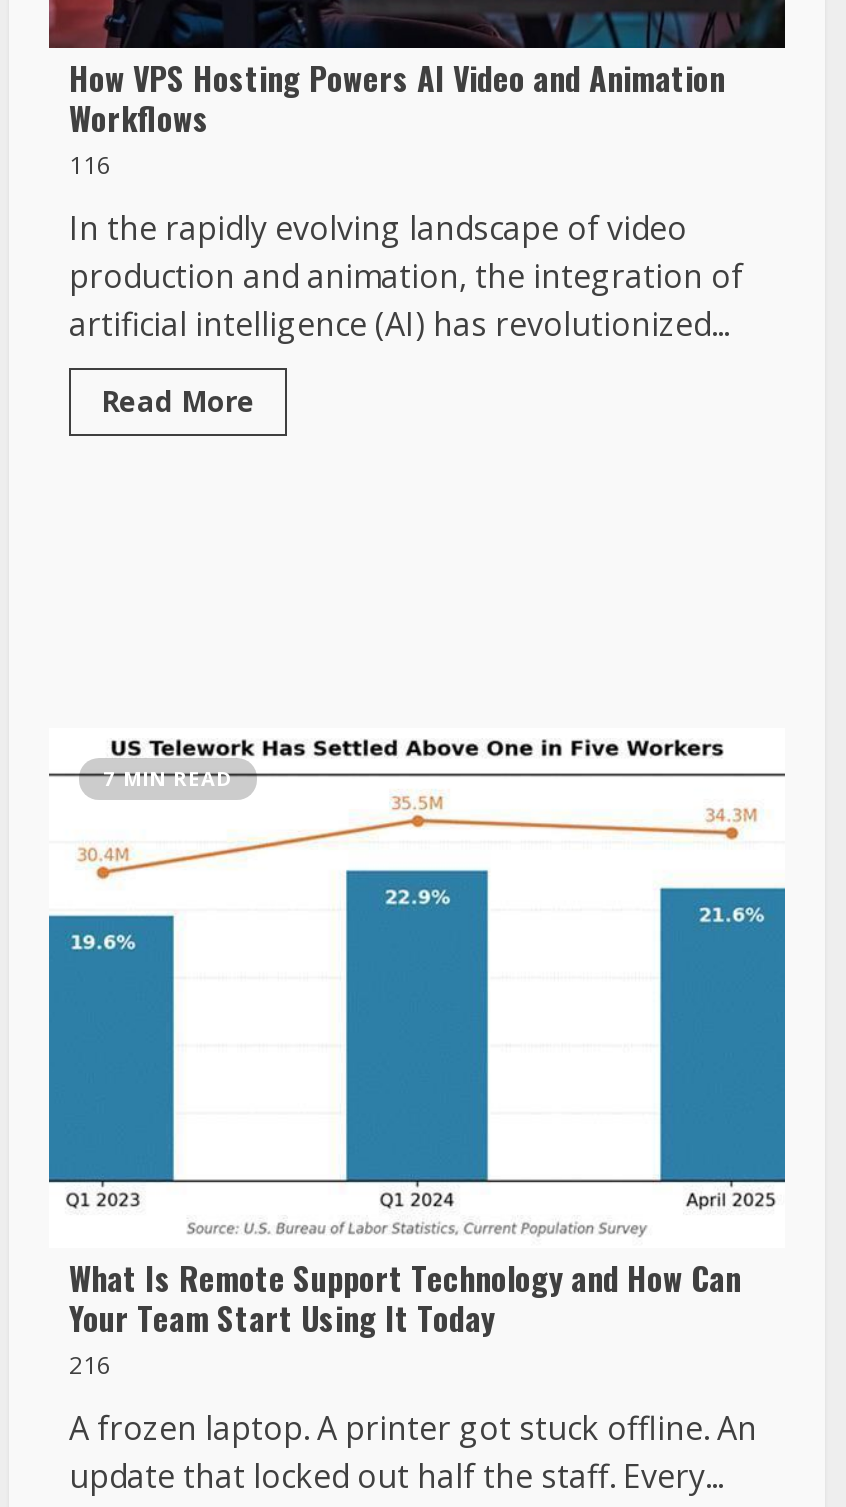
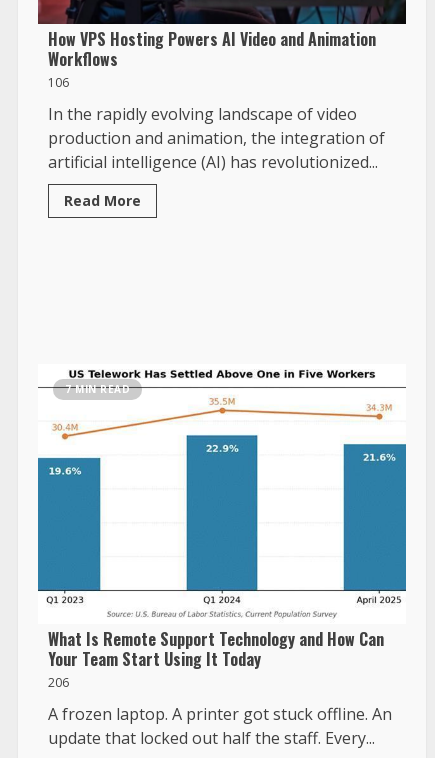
[69,148,111,182] 116 -> [48,74,69,91] 106
[69,1348,111,1382] 216 -> [48,674,69,691] 206

